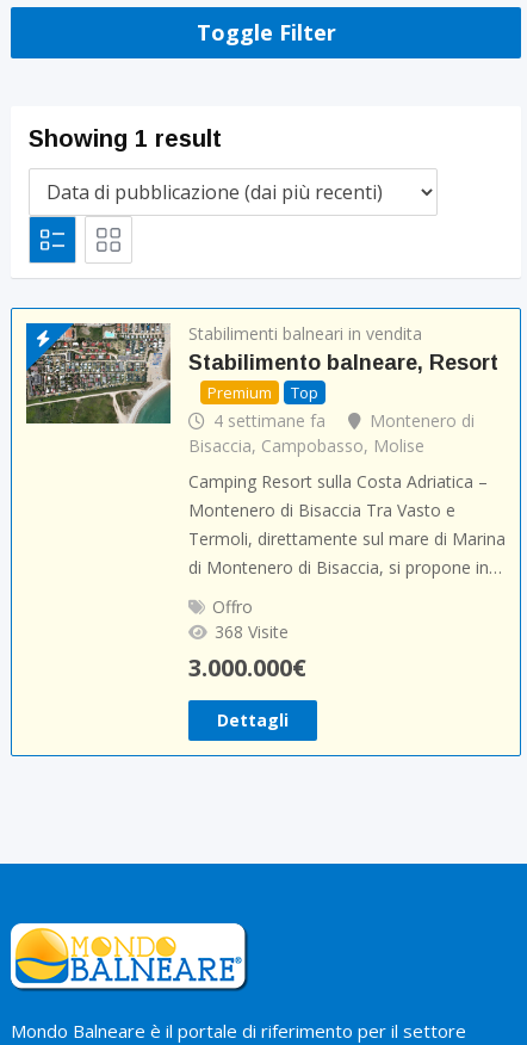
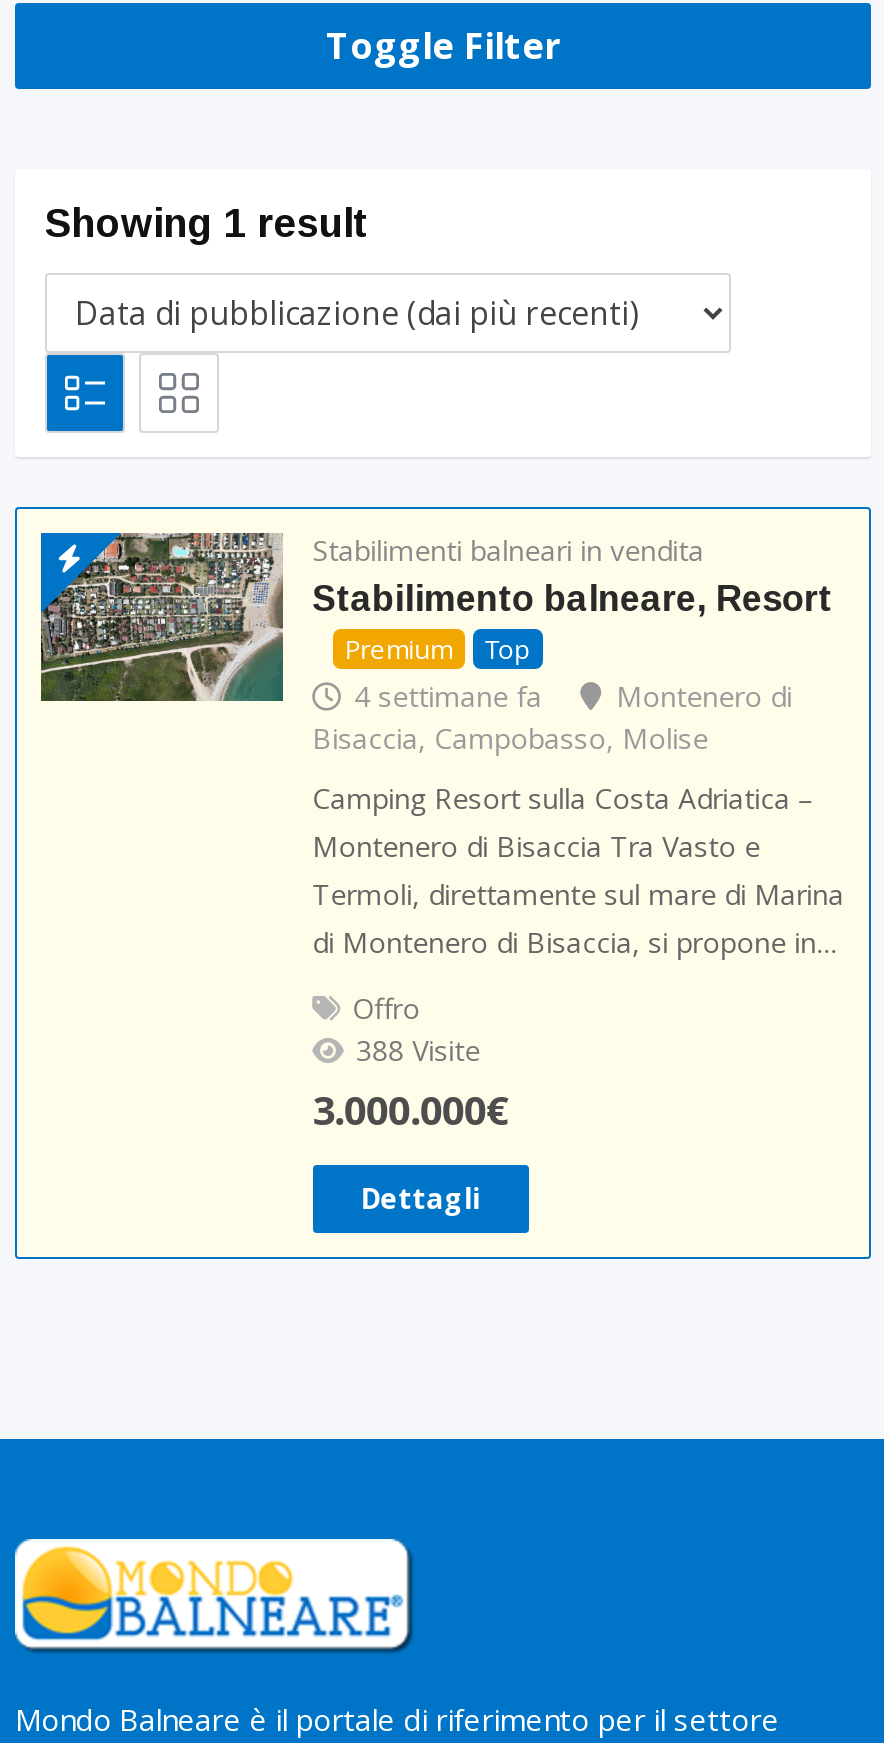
[214,620,288,643] 368 Visite -> [356,1031,480,1069] 388 Visite

